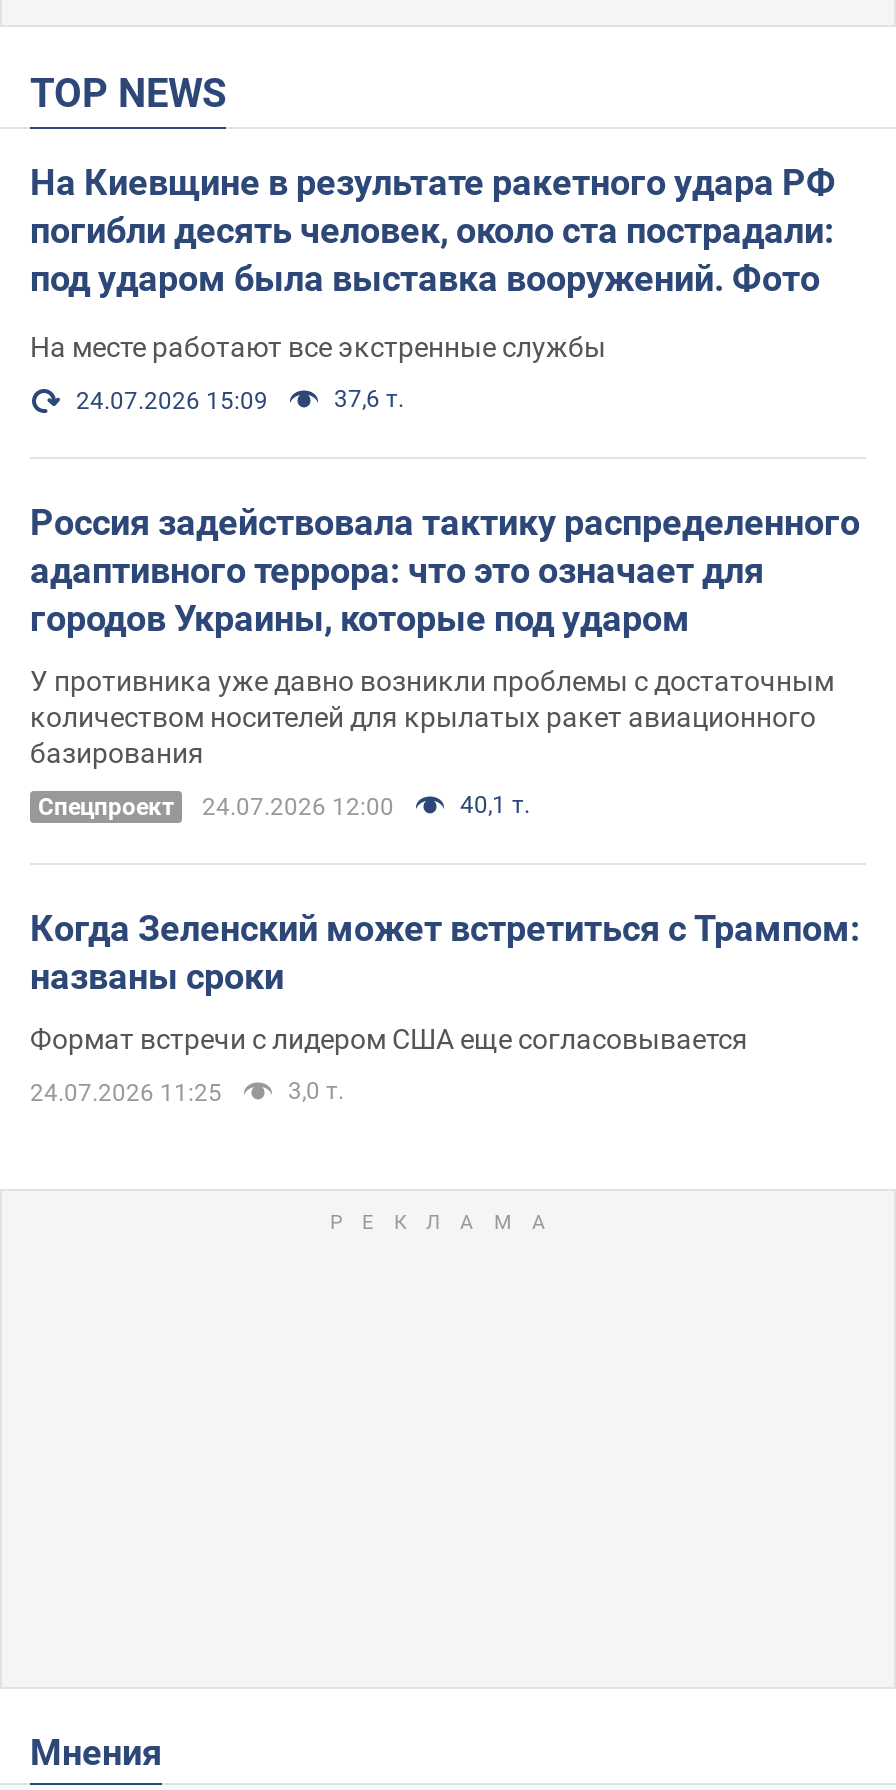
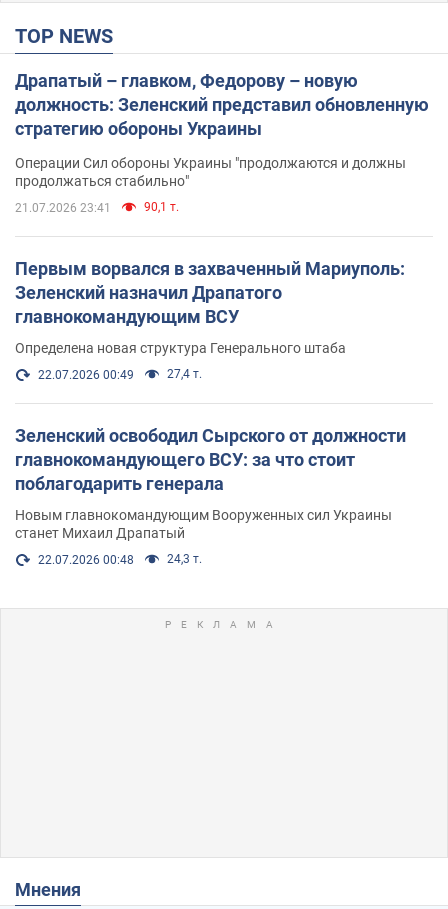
[30,160,836,298] На Киевщине в результате ракетного удара РФ | погибли десять человек, около ста пострадали: | под ударом была выставка вооружений. Фото -> [15,70,429,139] Драпатый – главком, Федорову – новую | должность: Зеленский представил обновленную | стратегию обороны Украины
[30,330,606,362] На месте работают все экстренные службы -> [15,155,406,189] Операции Сил обороны Украины "продолжаются и должны | продолжаться стабильно"
[76,384,404,414] 24.07.2026 15:09 | 37,6 т. -> [15,200,179,215] 21.07.2026 23:41 | 90,1 т.
[30,500,860,638] Россия задействовала тактику распределенного | адаптивного террора: что это означает для | городов Украины, которые под ударом -> [15,258,405,327] Первым ворвался в захваченный Мариуполь: | Зеленский назначил Драпатого | главнокомандующим ВСУ
[30,664,834,768] У противника уже давно возникли проблемы с достаточным | количеством носителей для крылатых ракет авиационного | базирования -> [15,340,346,356] Определена новая структура Генерального штаба
[38,790,530,820] Спецпроект | 24.07.2026 12:00 | 40,1 т. -> [38,367,202,382] 22.07.2026 00:49 | 27,4 т.
[30,906,860,996] Когда Зеленский может встретиться с Трампом: | названы сроки -> [15,425,406,494] Зеленский освободил Сырского от должности | главнокомандующего ВСУ: за что стоит | поблагодарить генерала
[30,1022,748,1054] Формат встречи с лидером США еще согласовывается -> [15,507,392,541] Новым главнокомандующим Вооруженных сил Украины | станет Михаил Драпатый
[30,1076,344,1106] 24.07.2026 11:25 | 3,0 т. -> [38,552,202,567] 22.07.2026 00:48 | 24,3 т.

